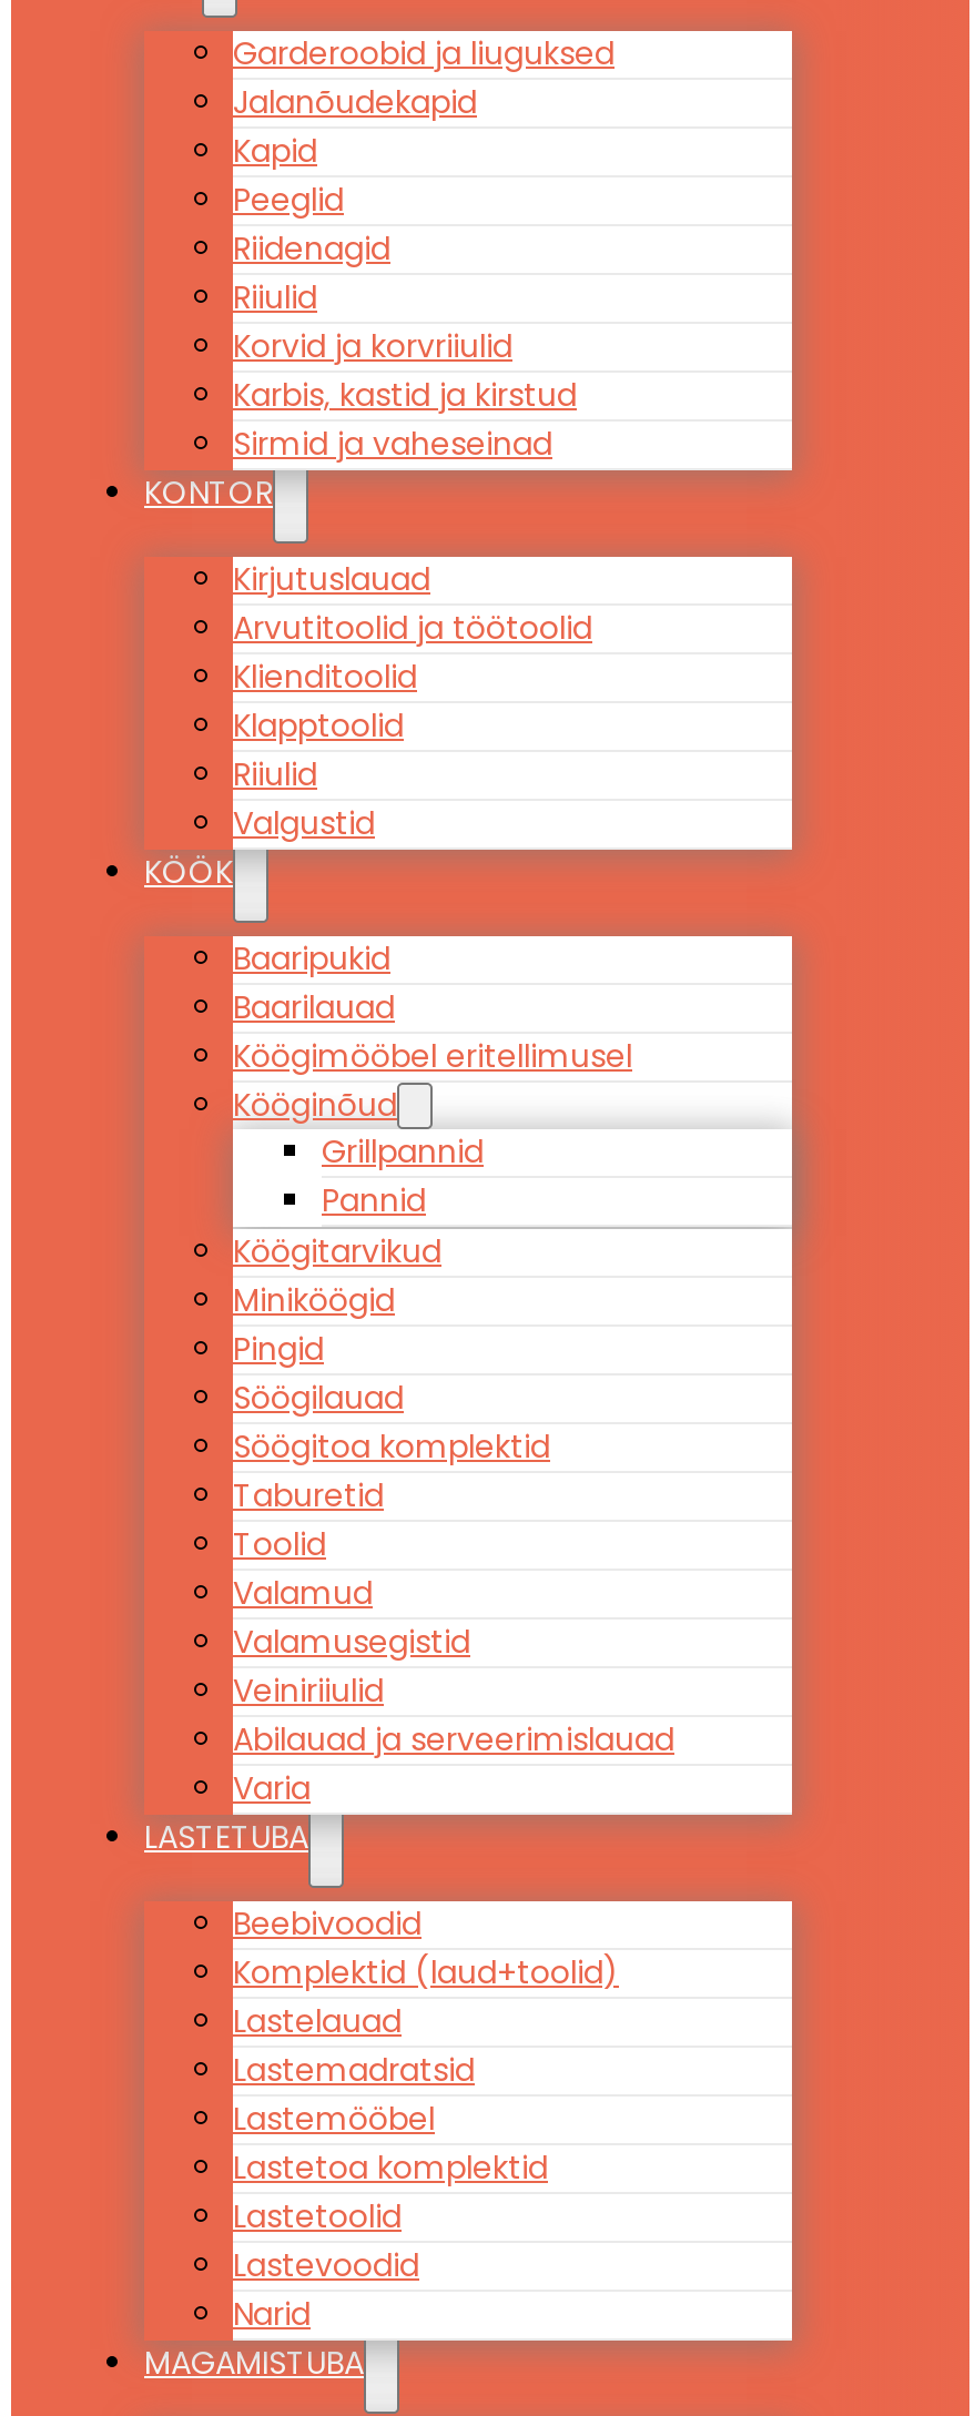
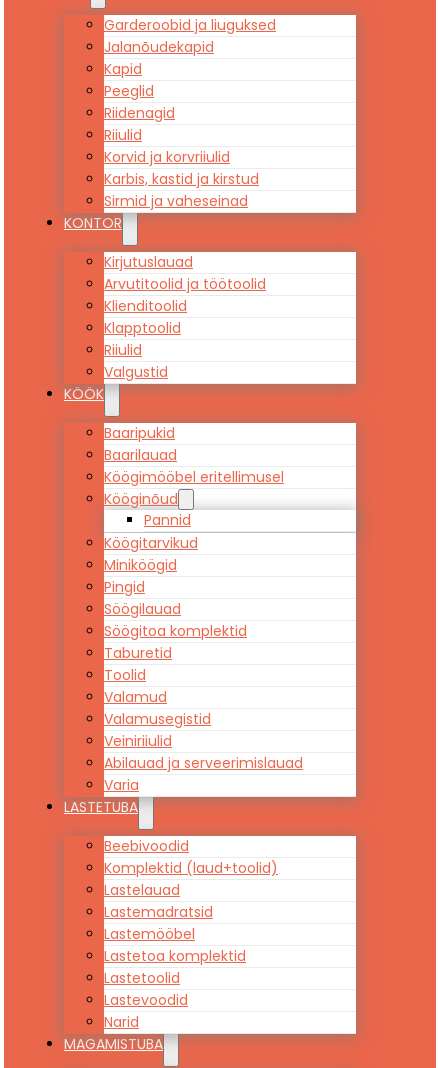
[322,1129,484,1174] Grillpannid -> none

